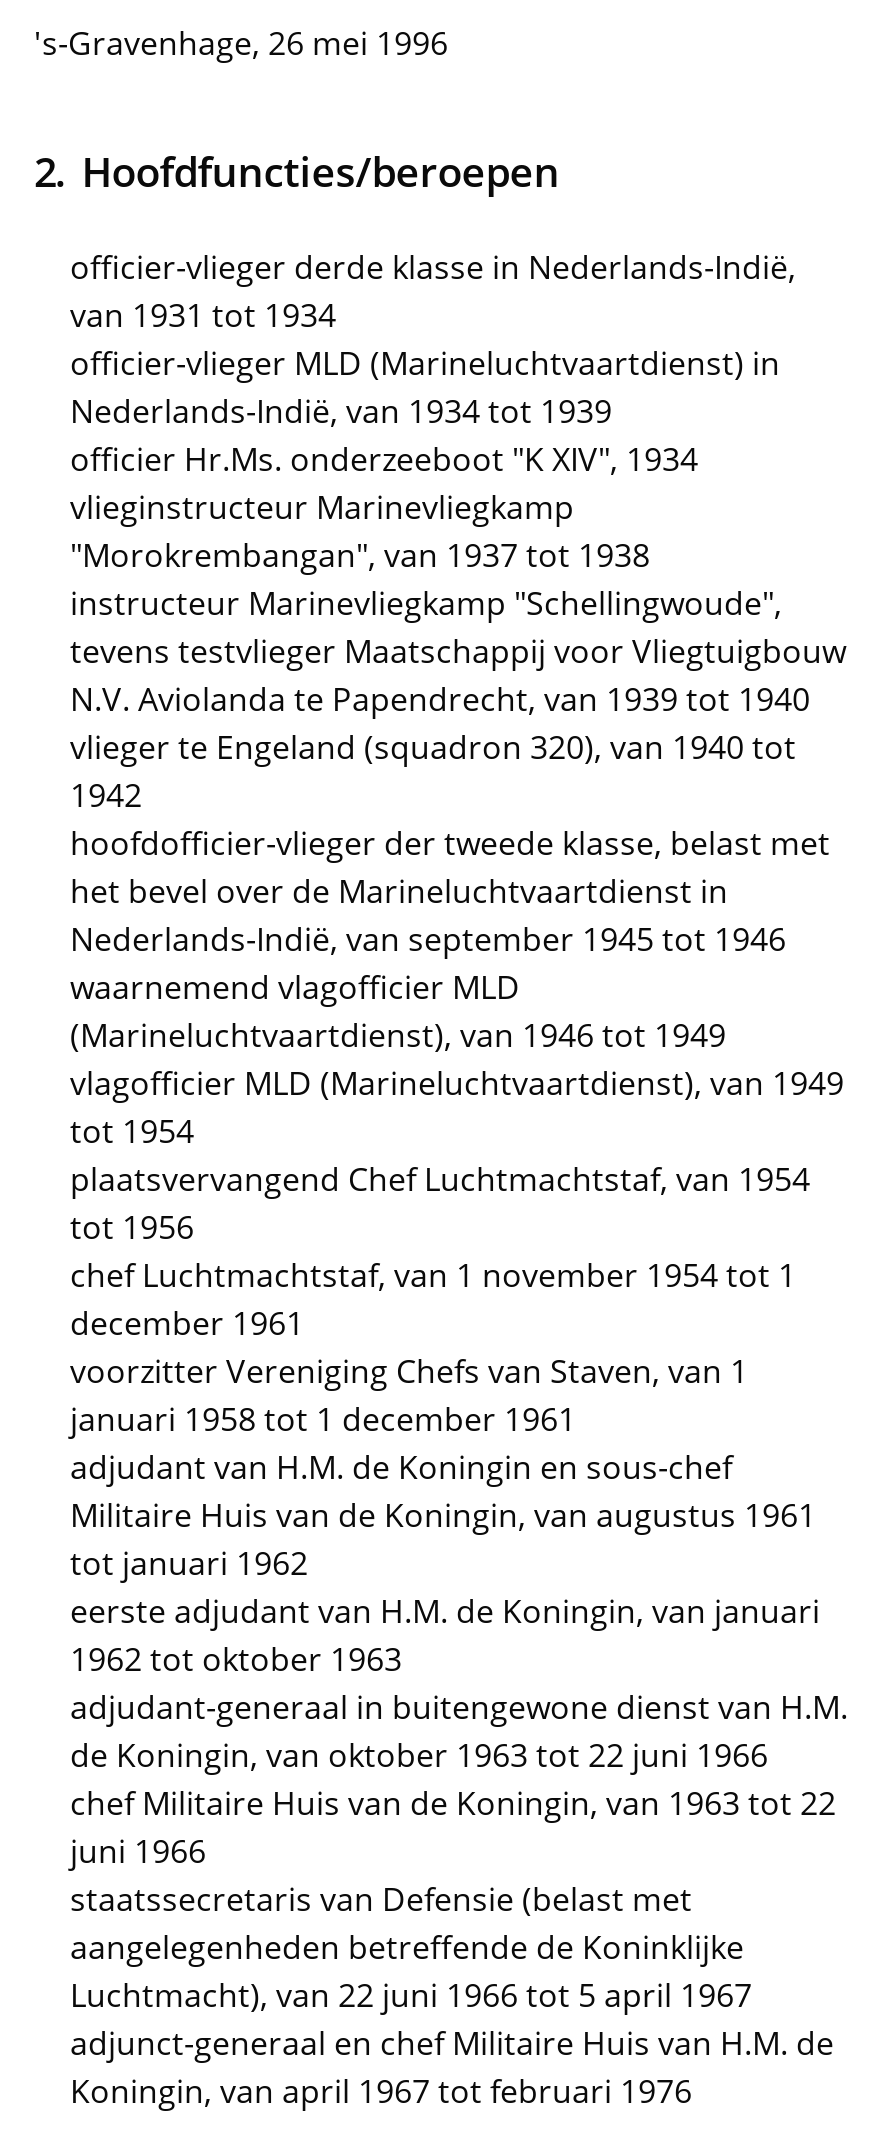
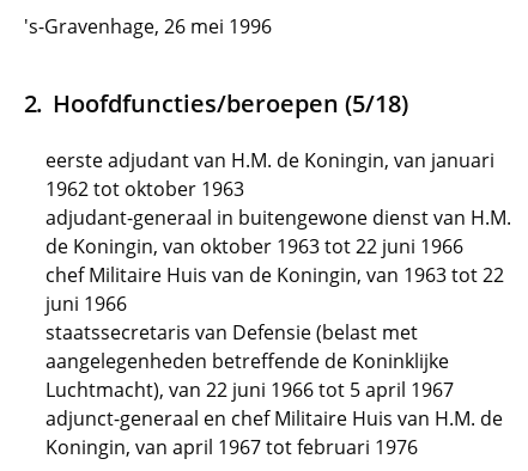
[70,143,846,1585] Hoofdfuncties/beroepen | officier-vlieger derde klasse in Nederlands-Indië, | van 1931 tot 1934 | officier-vlieger MLD (Marineluchtvaartdienst) in | Nederlands-Indië, van 1934 tot 1939 | officier Hr.Ms. onderzeeboot "K XIV", 1934 | vlieginstructeur Marinevliegkamp | "Morokrembangan", van 1937 tot 1938 | instructeur Marinevliegkamp "Schellingwoude", | tevens testvlieger Maatschappij voor Vliegtuigbouw | N.V. Aviolanda te Papendrecht, van 1939 tot 1940 | vlieger te Engeland (squadron 320), van 1940 tot | 1942 | hoofdofficier-vlieger der tweede klasse, belast met | het bevel over de Marineluchtvaartdienst in | Nederlands-Indië, van september 1945 tot 1946 | waarnemend vlagofficier MLD | (Marineluchtvaartdienst), van 1946 tot 1949 | vlagofficier MLD (Marineluchtvaartdienst), van 1949 | tot 1954 | plaatsvervangend Chef Luchtmachtstaf, van 1954 | tot 1956 | chef Luchtmachtstaf, van 1 november 1954 tot 1 | december 1961 | voorzitter Vereniging Chefs van Staven, van 1 | januari 1958 tot 1 december 1961 | adjudant van H.M. de Koningin en sous-chef | Militaire Huis van de Koningin, van augustus 1961 | tot januari 1962 -> [52,86,408,120] Hoofdfuncties/beroepen (5/18)

